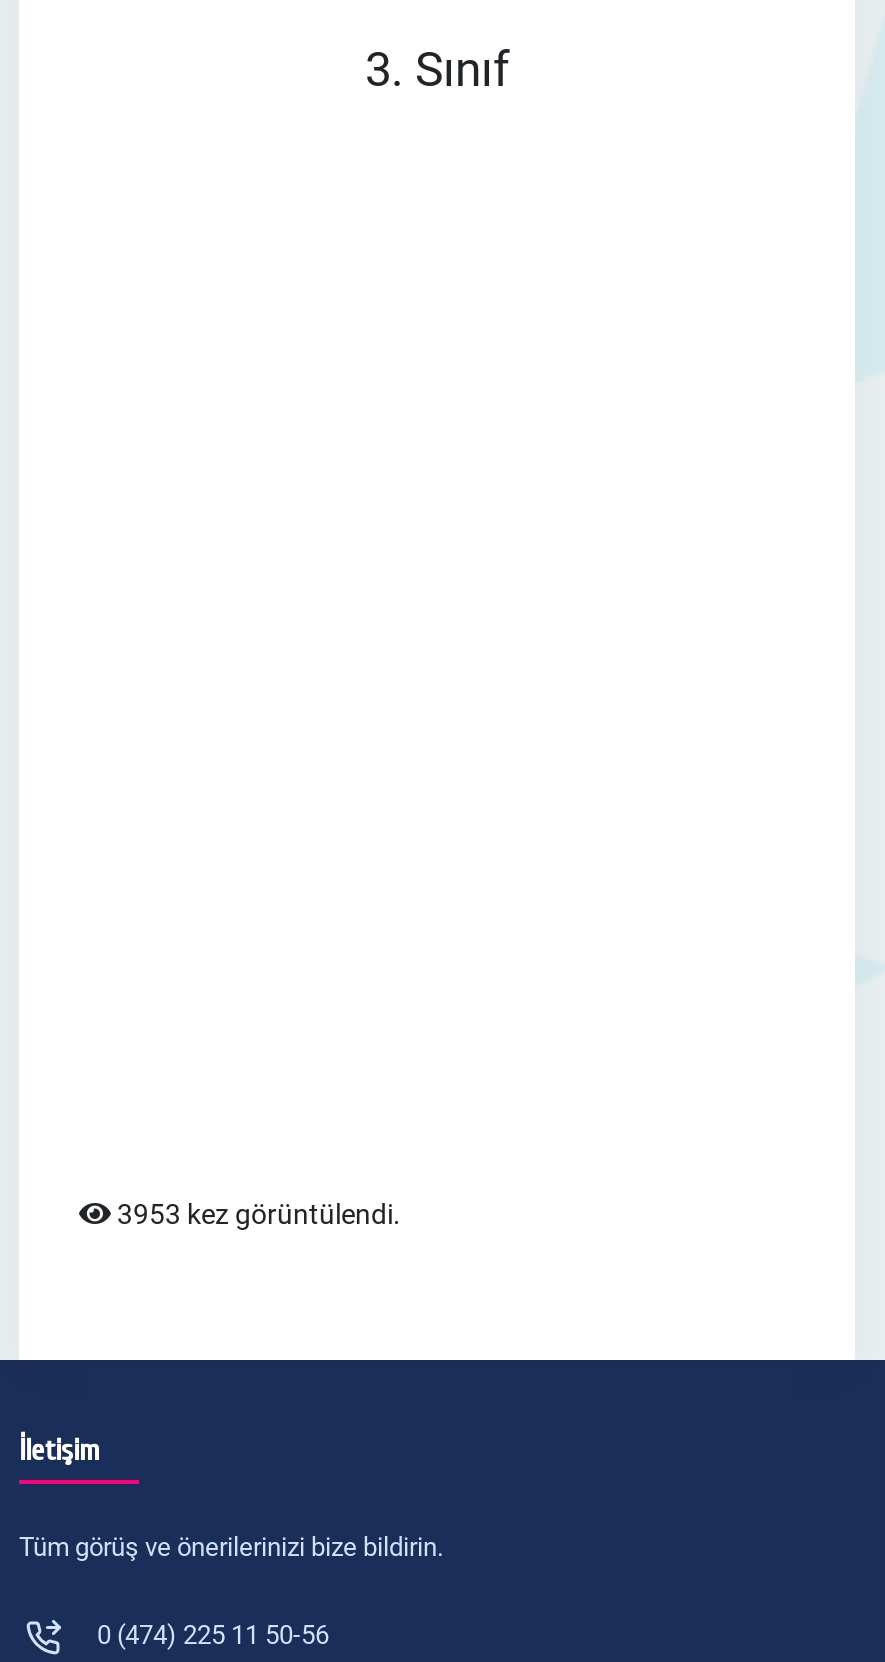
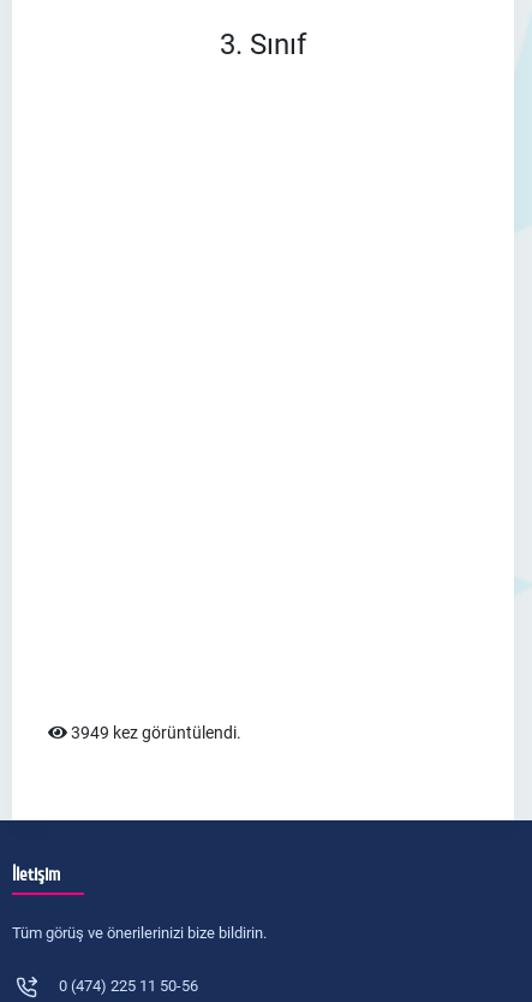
[111,1198,401,1230] 3953 kez görüntülendi. -> [67,723,241,742] 3949 kez görüntülendi.

